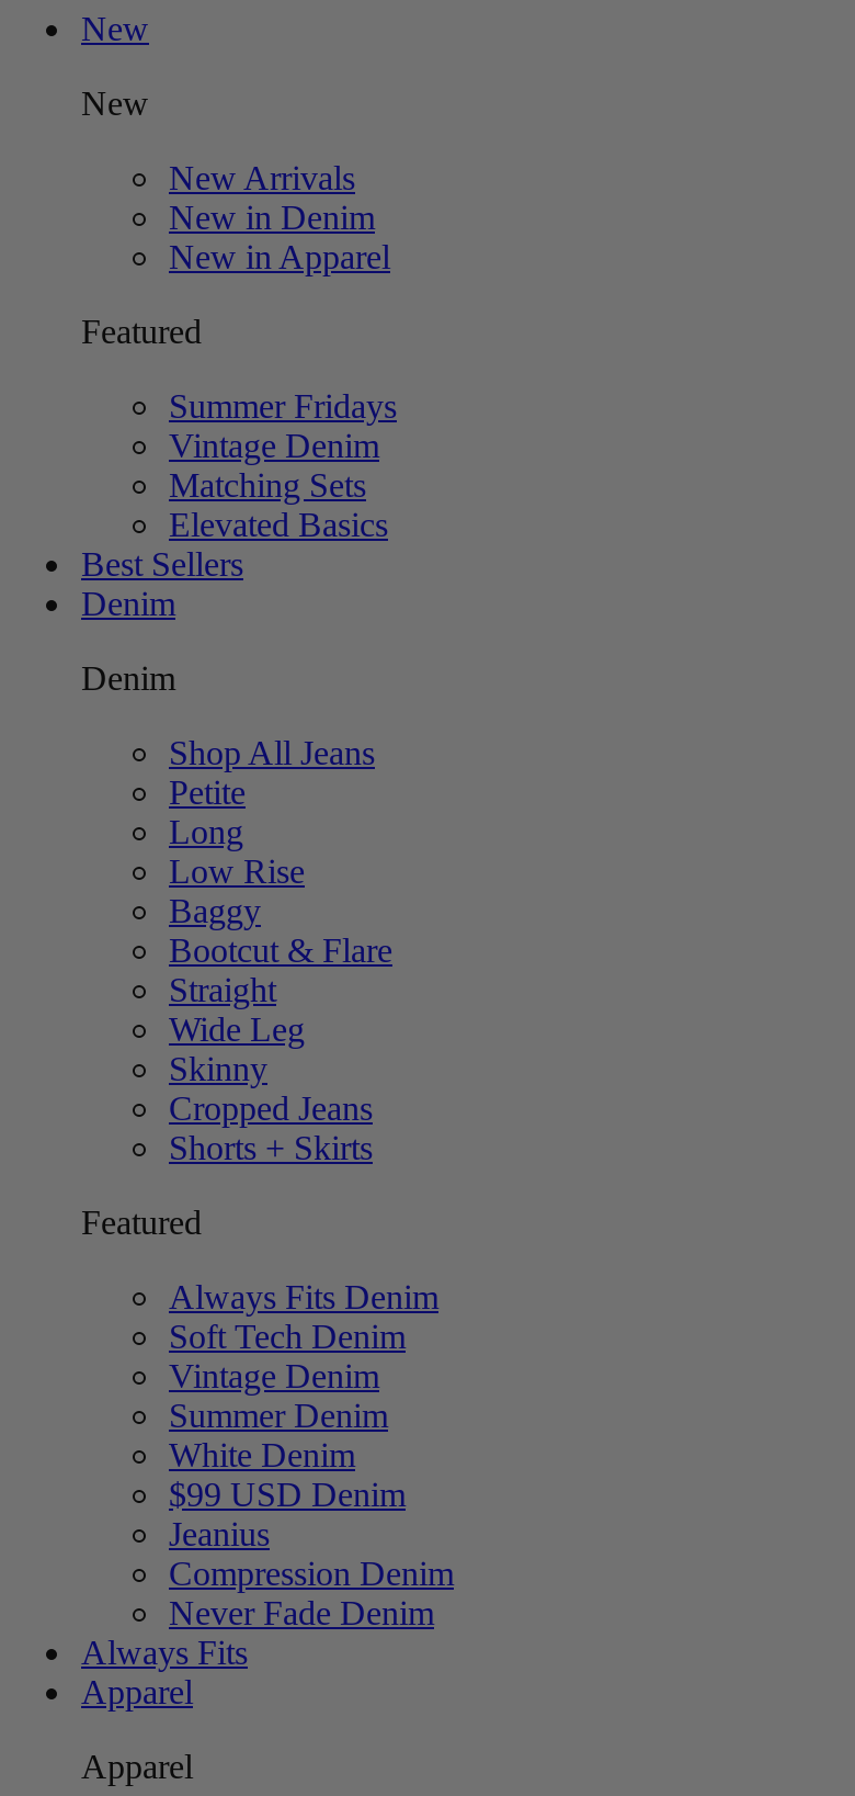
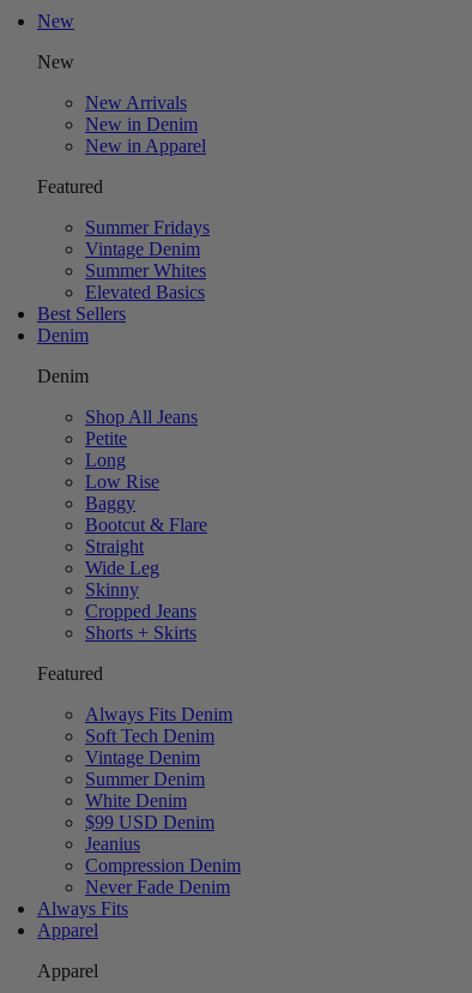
[169,466,366,504] Matching Sets -> [85,260,206,281] Summer Whites

